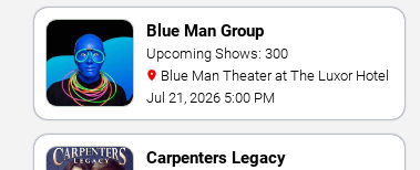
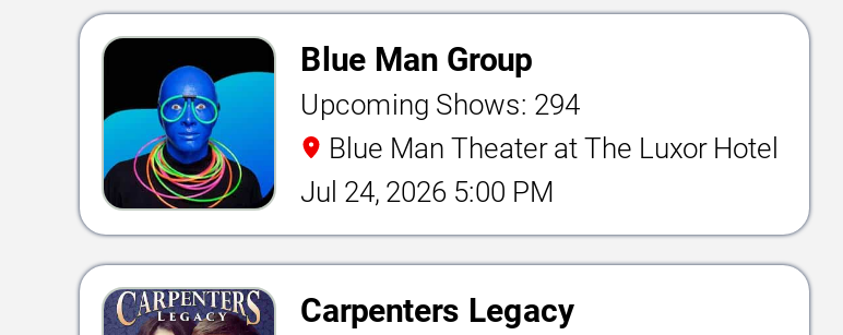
[146,45,288,62] Upcoming Shows: 300 -> [300,88,580,121] Upcoming Shows: 294
[146,89,275,106] Jul 21, 2026 5:00 PM -> [300,175,554,208] Jul 24, 2026 5:00 PM

